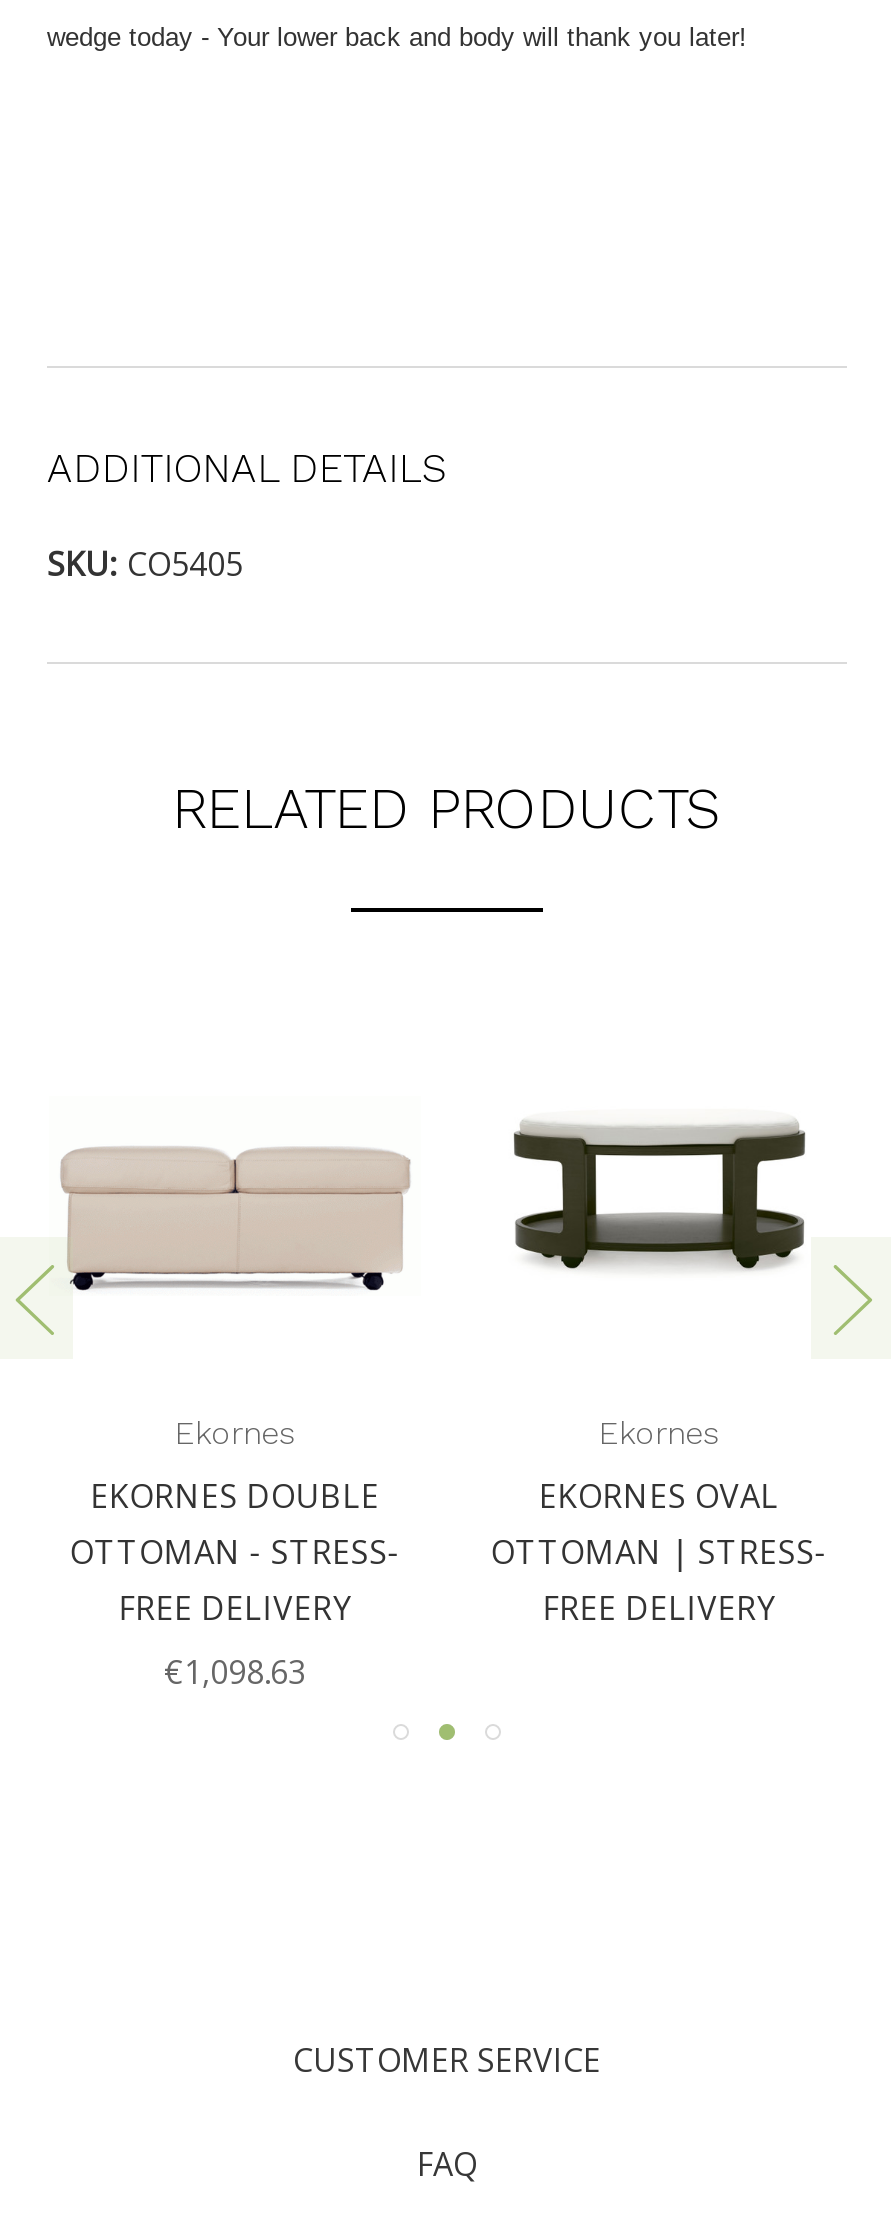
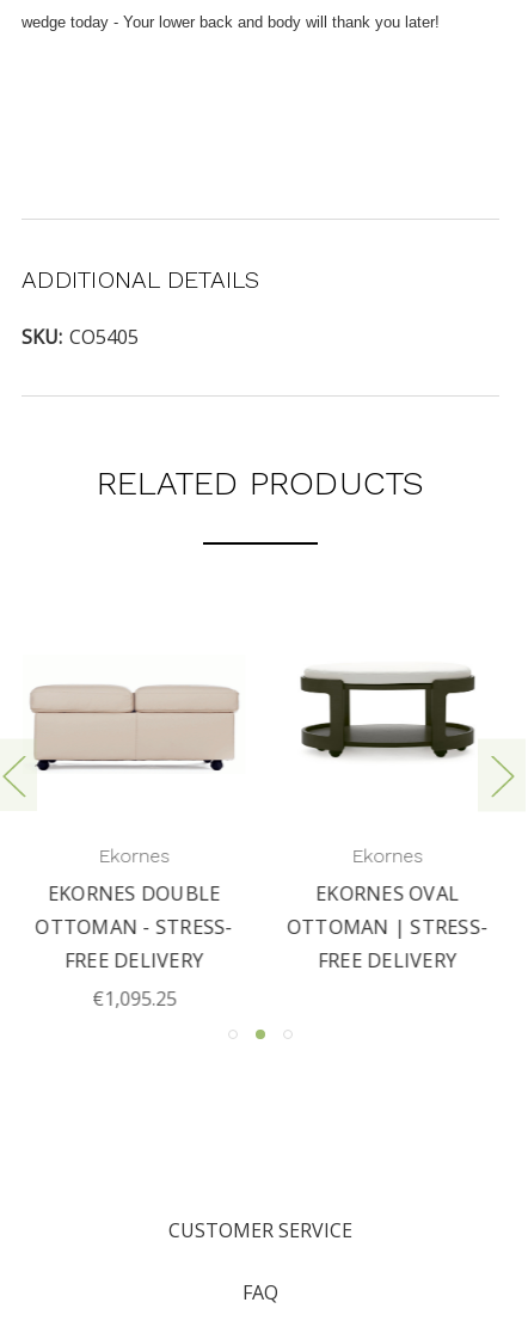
[164,1649,306,1693] €1,098.63 -> [91,985,176,1011] €1,095.25

